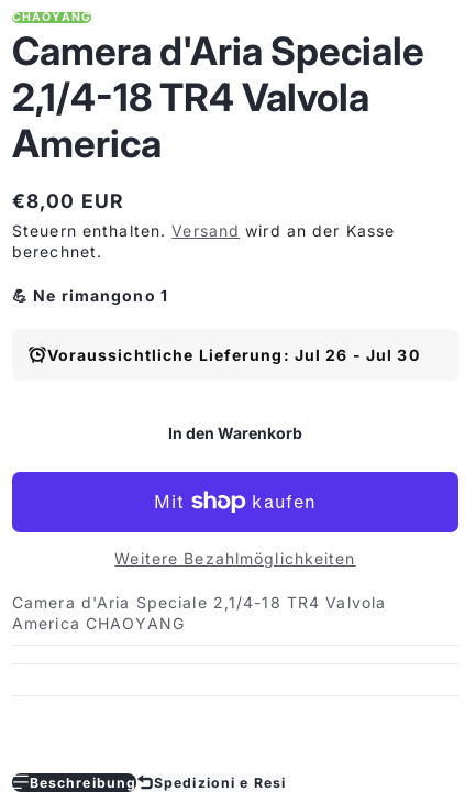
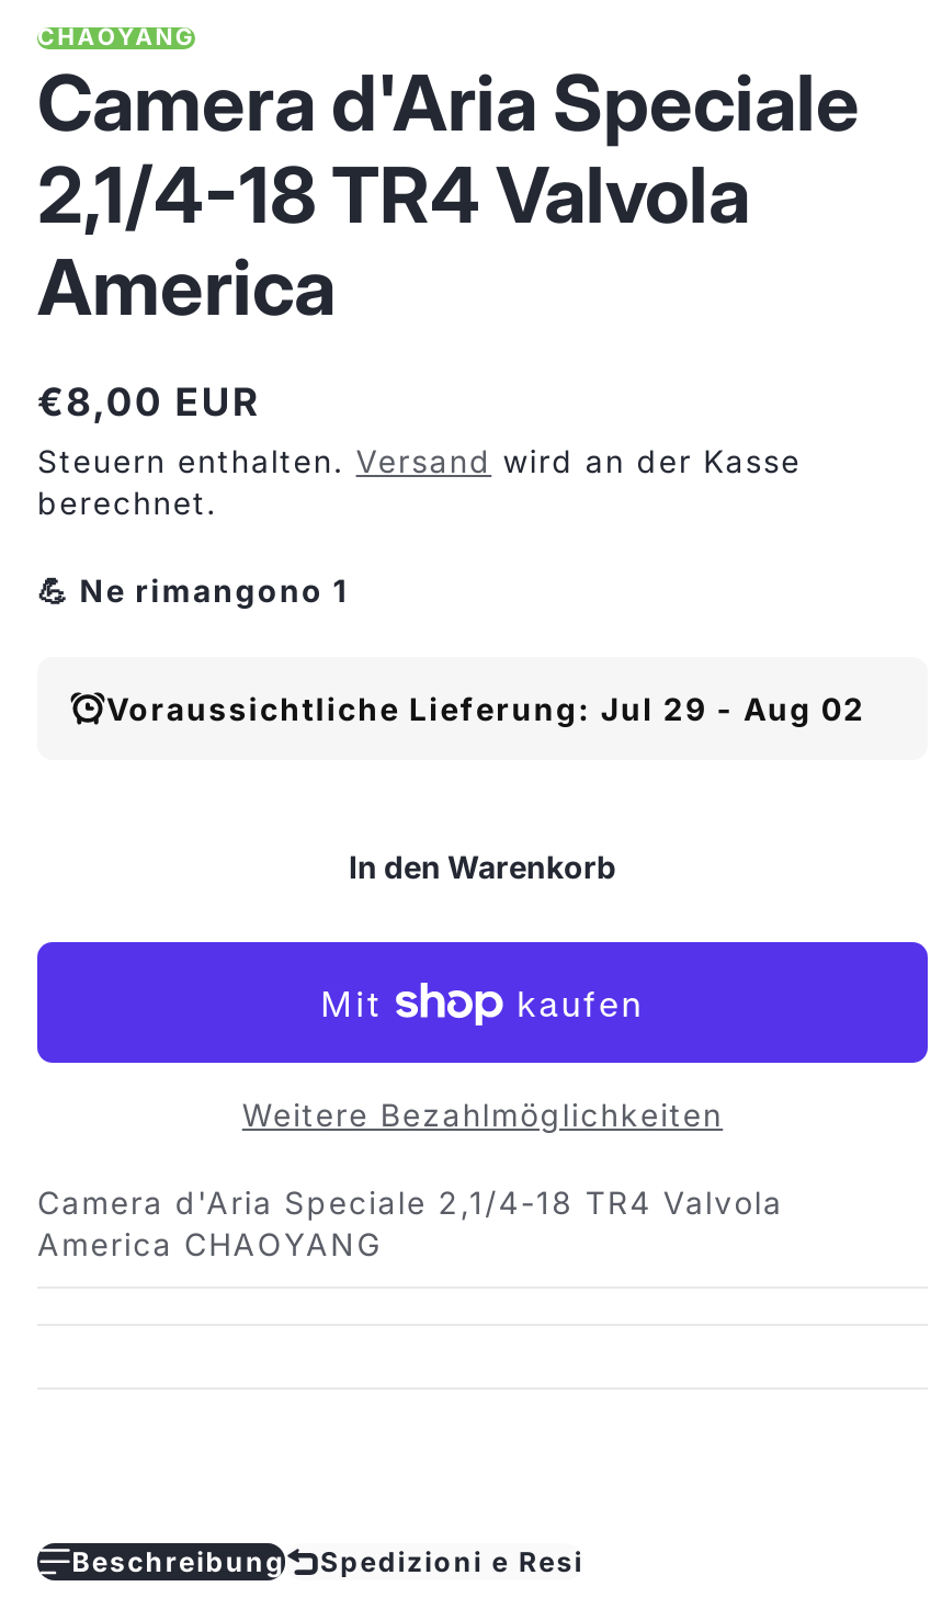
[47,345,420,364] Voraussichtliche Lieferung: Jul 26 - Jul 30 -> [106,689,866,727] Voraussichtliche Lieferung: Jul 29 - Aug 02

